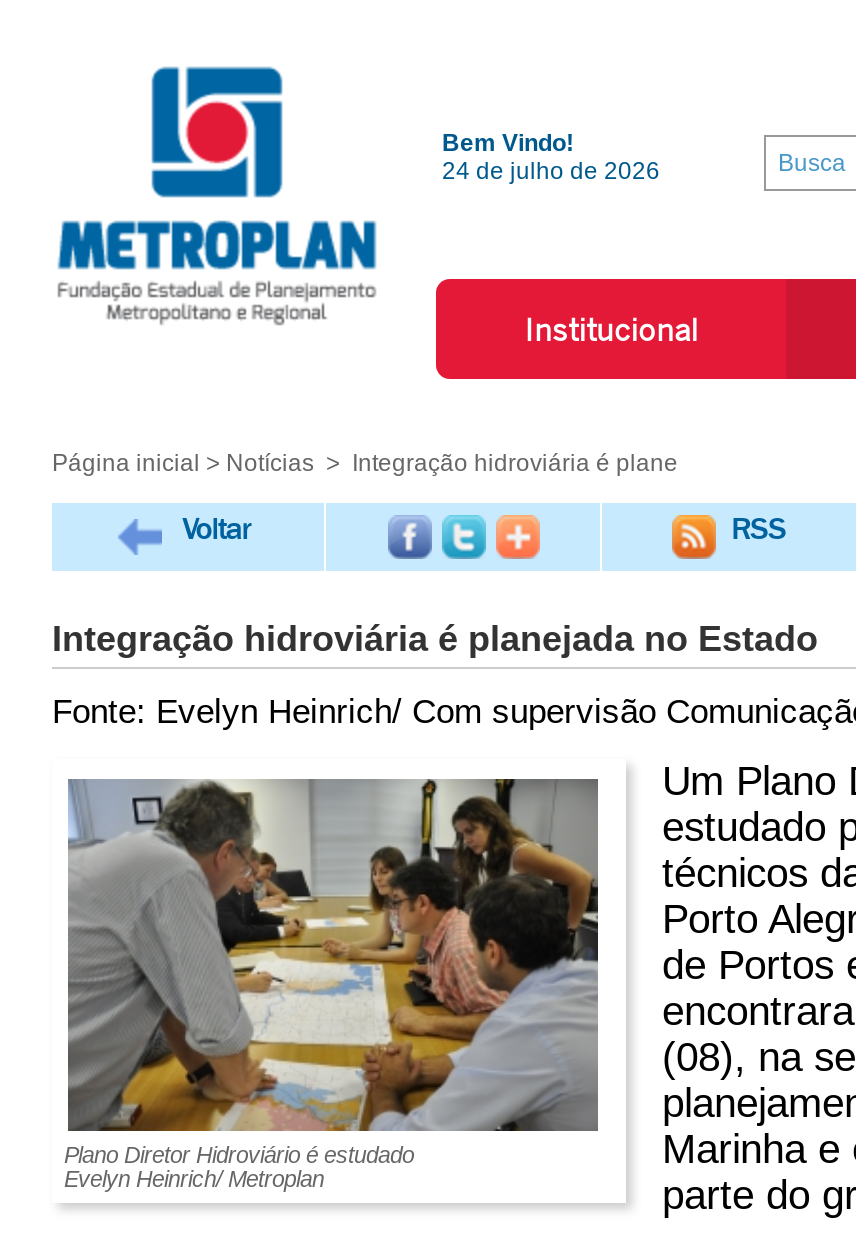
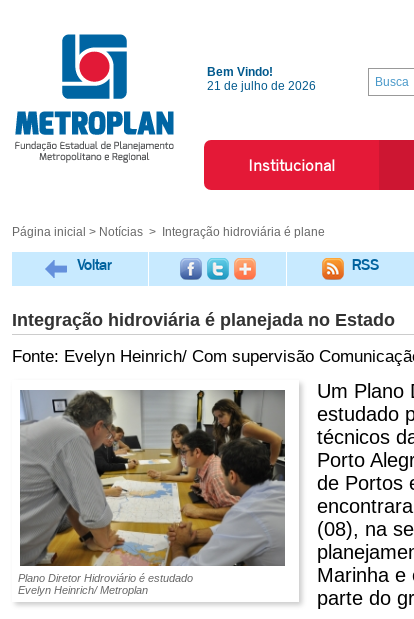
[442,157,660,185] 24 de julho de 2026 -> [207,79,316,93] 21 de julho de 2026

